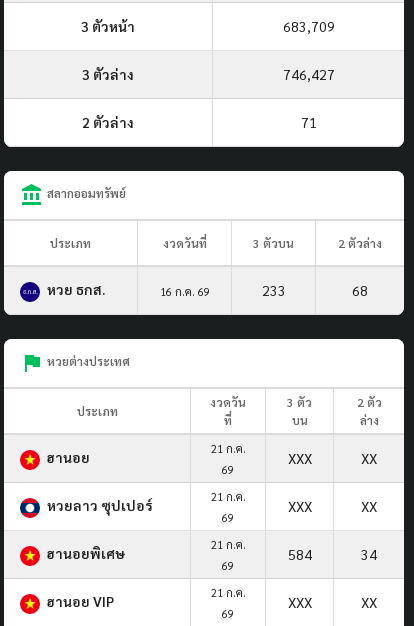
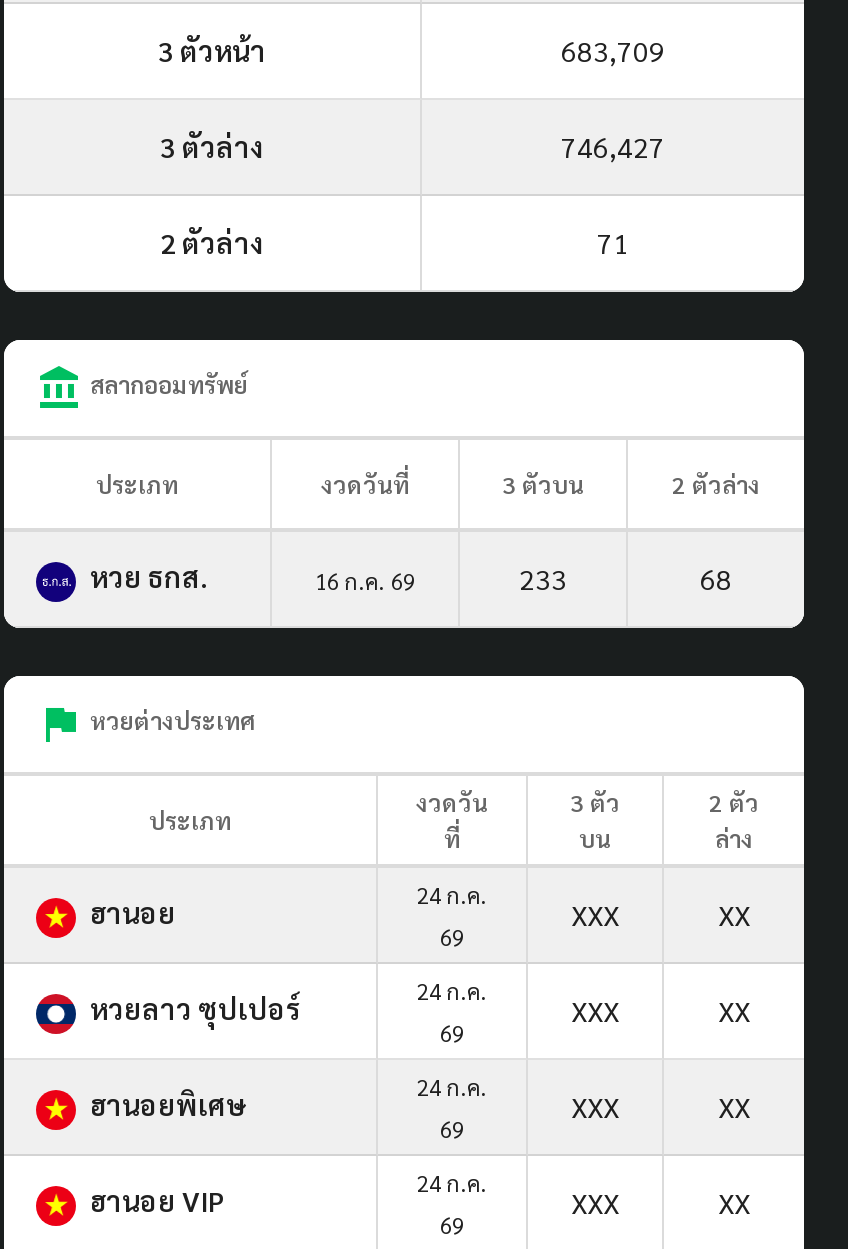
[210,441,245,456] 21 ก.ค. -> [417,880,487,910] 24 ก.ค.
[210,489,245,504] 21 ก.ค. -> [417,976,487,1006] 24 ก.ค.
[210,537,245,552] 21 ก.ค. -> [417,1072,487,1102] 24 ก.ค.
[287,545,377,563] 584 | 34 -> [571,1088,750,1124] XXX | XX
[210,585,245,600] 21 ก.ค. -> [417,1168,487,1198] 24 ก.ค.

